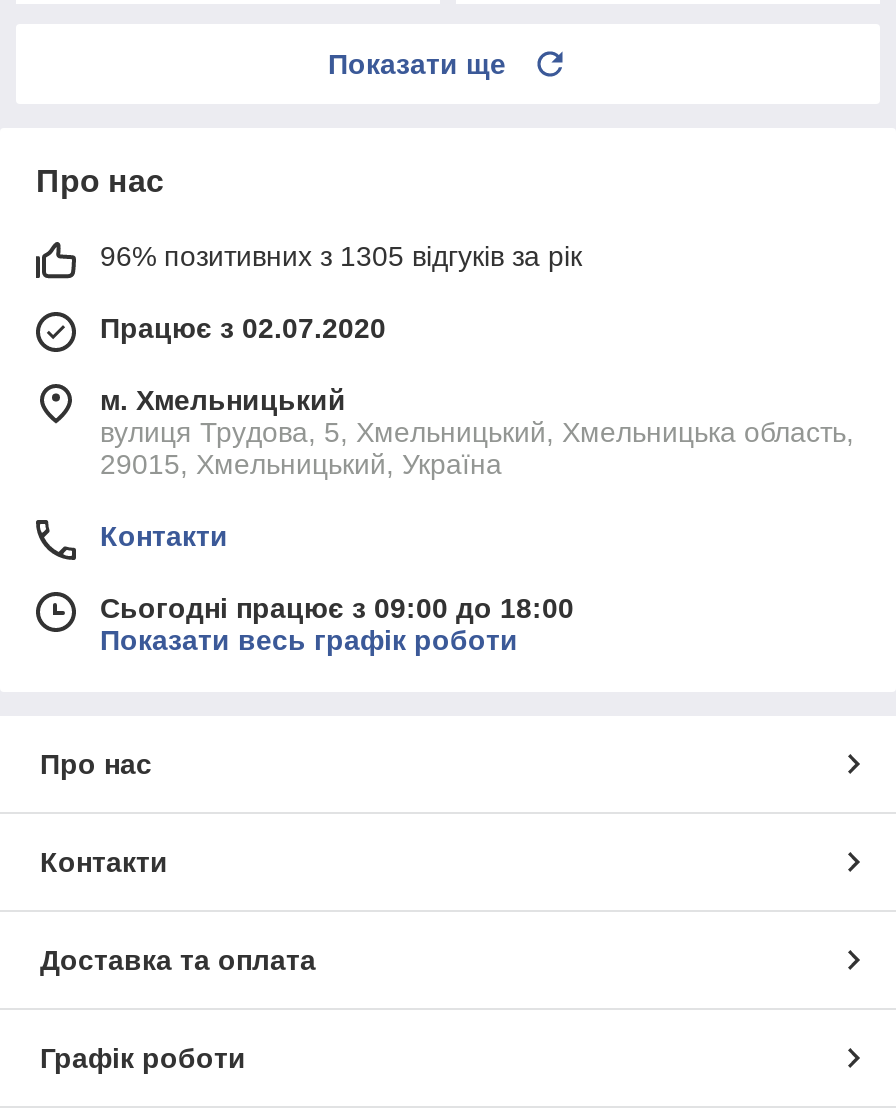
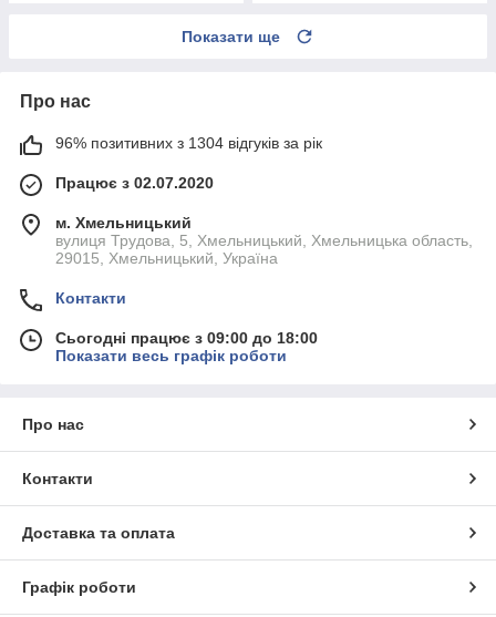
[100,240,582,272] 96% позитивних з 1305 відгуків за рік -> [55,134,322,152] 96% позитивних з 1304 відгуків за рік

